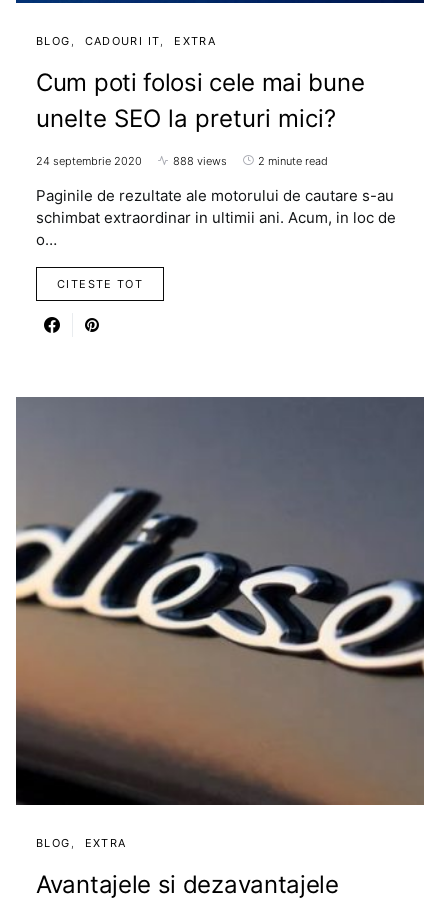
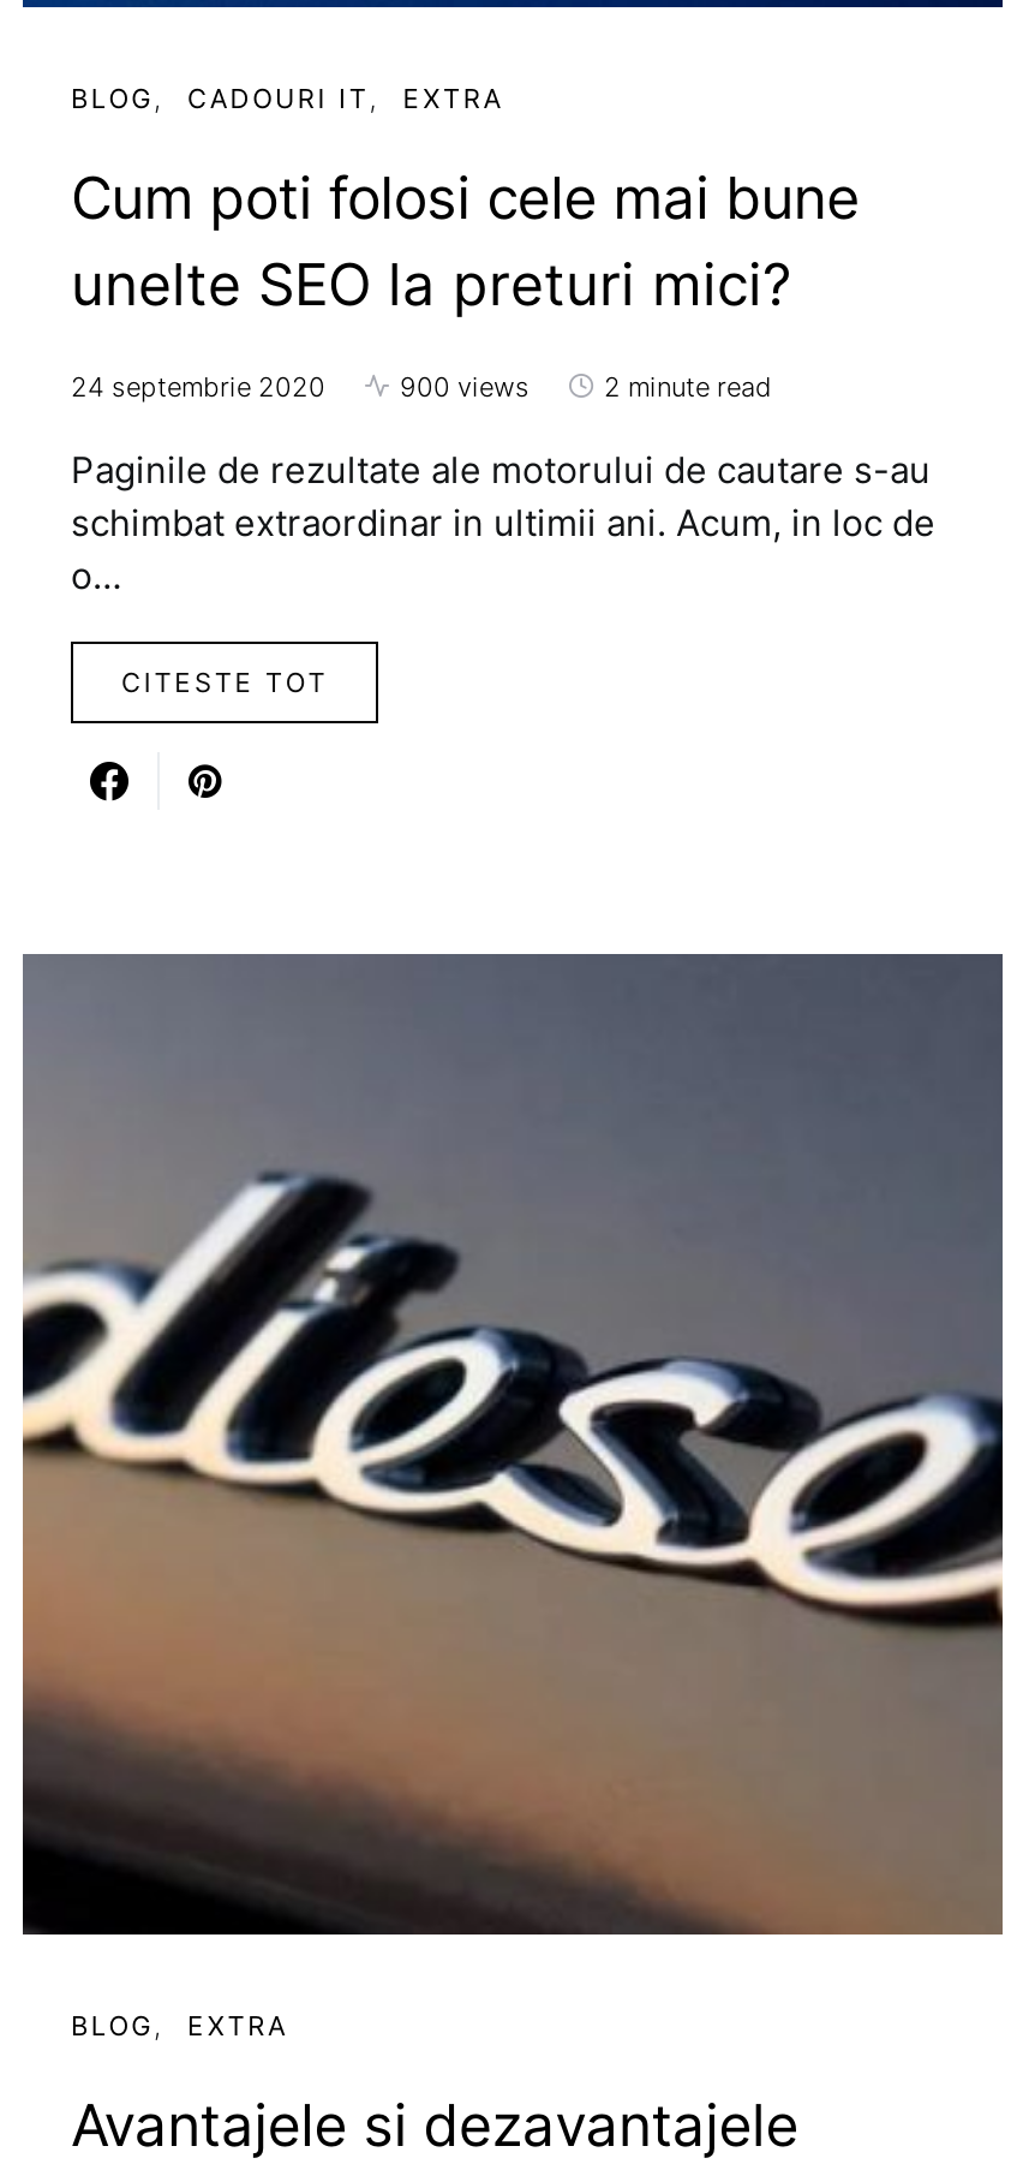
[173,153,227,167] 888 views -> [400,369,530,403] 900 views

